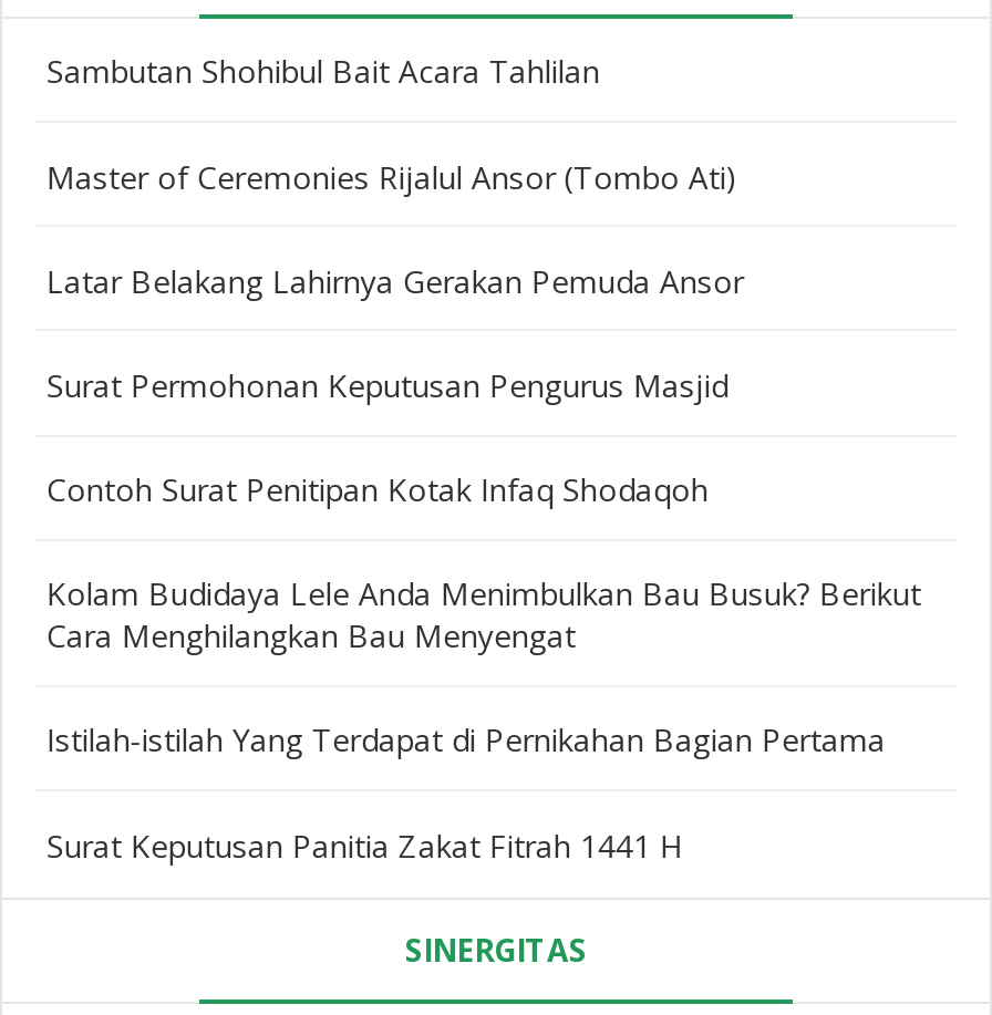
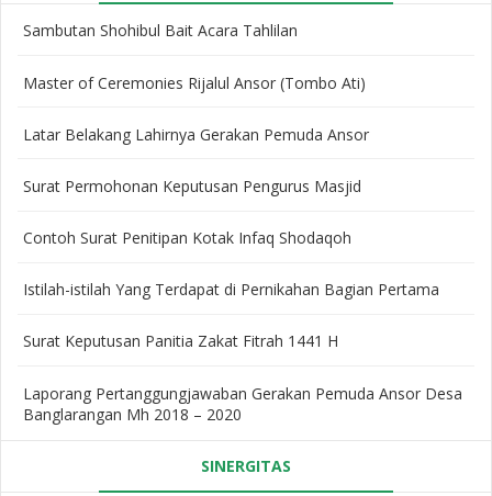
[46,573,921,657] Kolam Budidaya Lele Anda Menimbulkan Bau Busuk? Berikut | Cara Menghilangkan Bau Menyengat -> none
moved [46,719,885,866] -> [23,279,439,352]: Istilah-istilah Yang Terdapat di Pernikahan Bagian Pertama | Surat Keputusan Panitia Zakat Fitrah 1441 H
none -> [23,383,462,424] Laporang Pertanggungjawaban Gerakan Pemuda Ansor Desa | Banglarangan Mh 2018 – 2020

